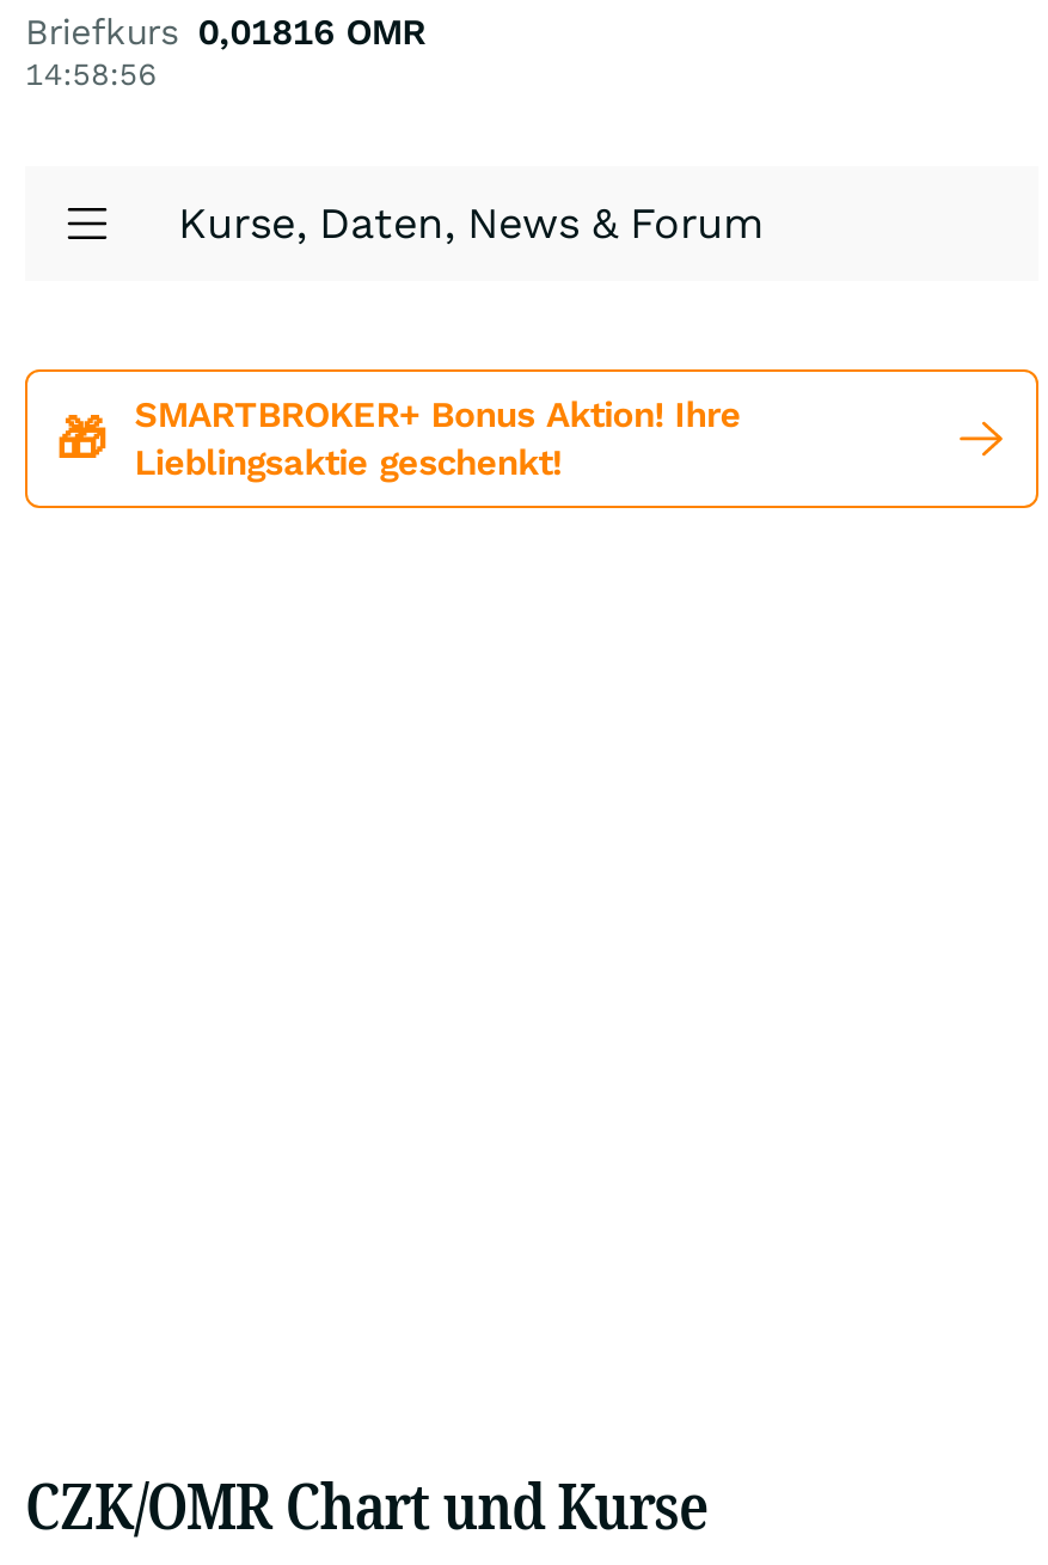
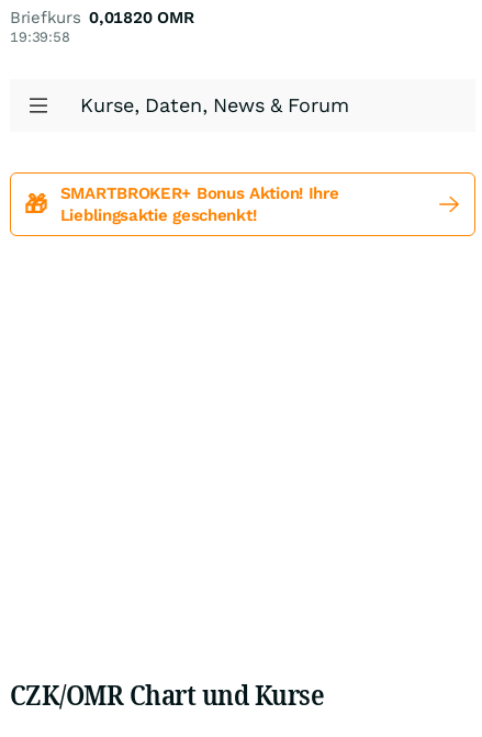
[25,11,425,54] Briefkurs 0,01816 OMR -> [10,8,194,27] Briefkurs 0,01820 OMR
[25,56,157,92] 14:58:56 -> [10,29,70,45] 19:39:58

